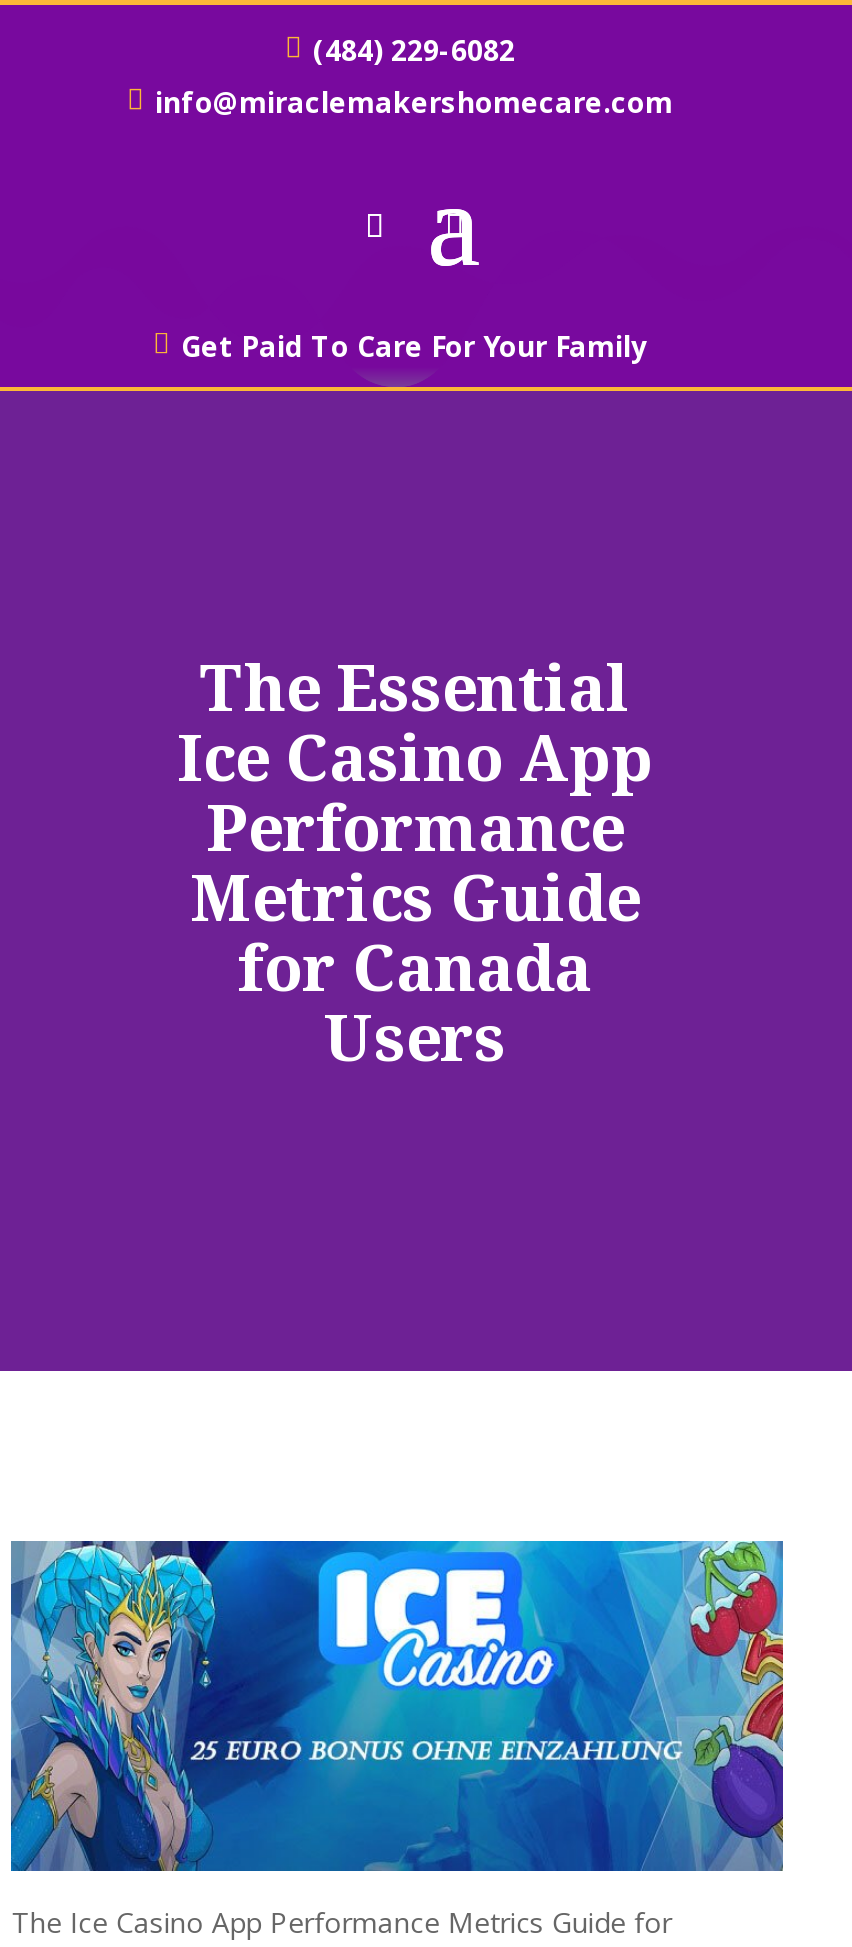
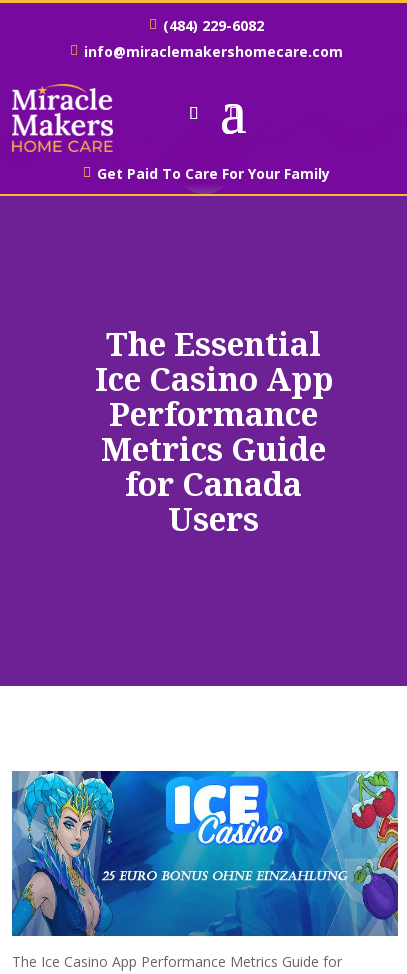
none -> [11,83,114,153] [image]

